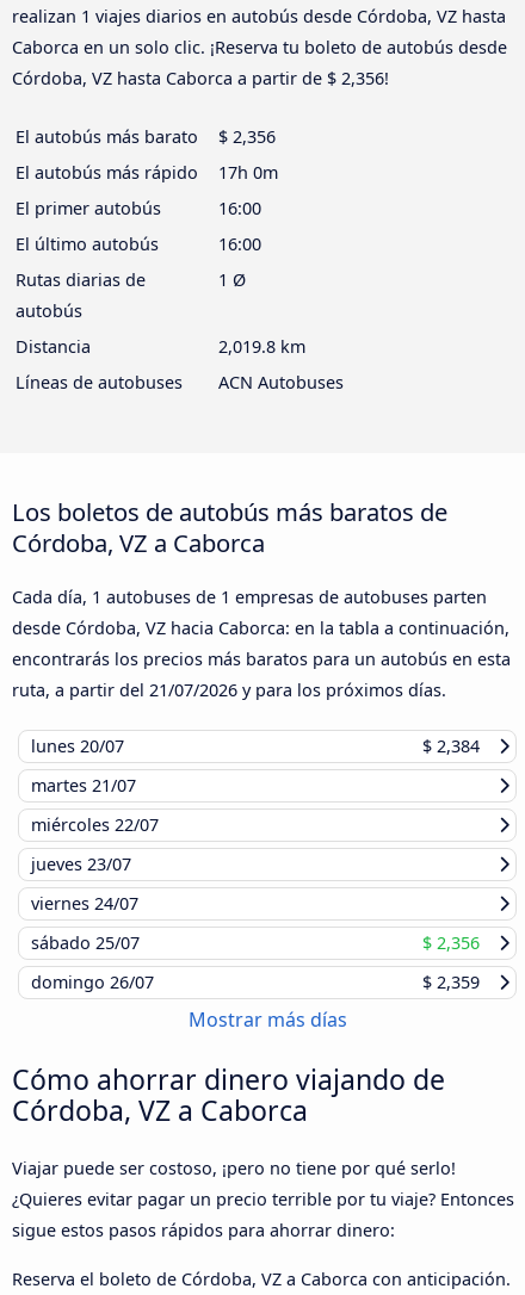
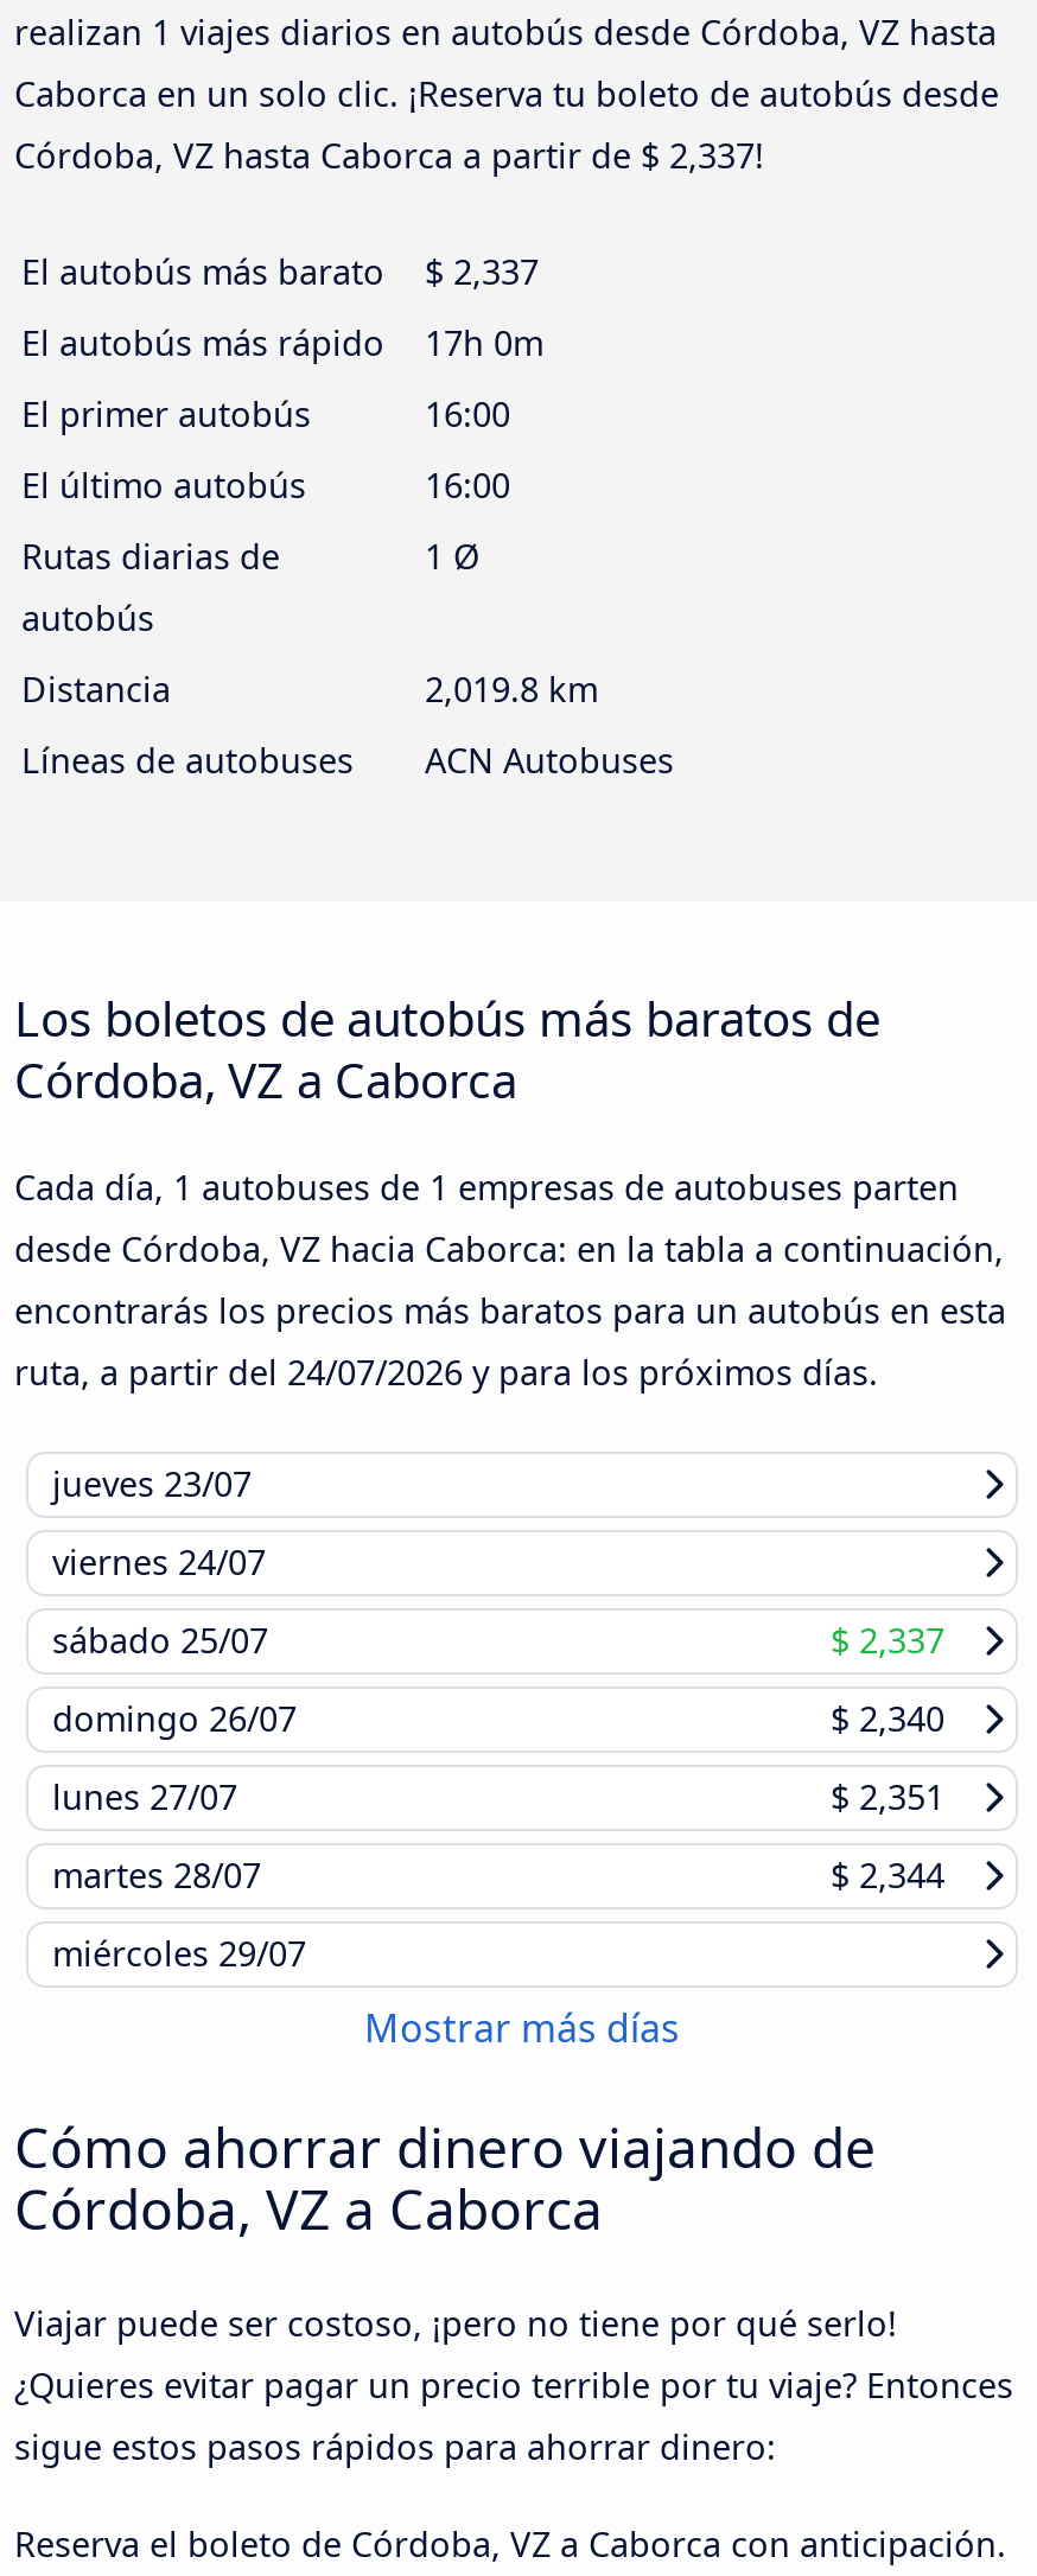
[12,67,389,90] Córdoba, VZ hasta Caborca a partir de $ 2,356! -> [14,133,764,178] Córdoba, VZ hasta Caborca a partir de $ 2,337!
[16,125,276,148] El autobús más barato $ 2,356 -> [21,249,539,294] El autobús más barato $ 2,337
[12,679,480,836] ruta, a partir del 21/07/2026 y para los próximos días. | lunes 20/07 | $ 2,384 | martes 21/07 | miércoles 22/07 -> [14,1350,878,1395] ruta, a partir del 24/07/2026 y para los próximos días.
moved [31,853,154,994] -> [52,1462,297,1742]: jueves 23/07 | viernes 24/07 | sábado 25/07 | domingo 26/07
[422,932,480,954] $ 2,356 -> [831,1618,944,1663] $ 2,337
[422,971,480,994] $ 2,359 -> [52,1697,944,1977] $ 2,340 | lunes 27/07 | $ 2,351 | martes 28/07 | $ 2,344 | miércoles 29/07

